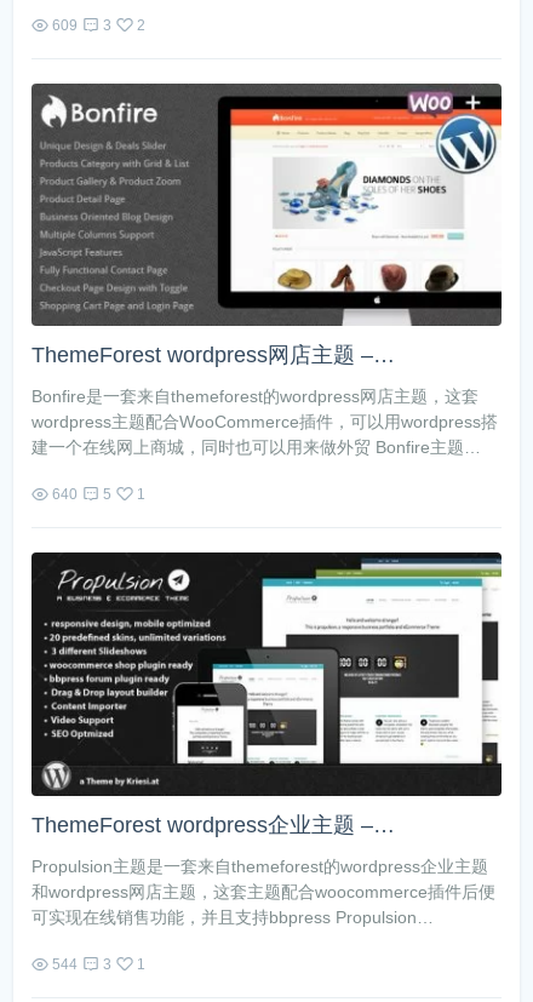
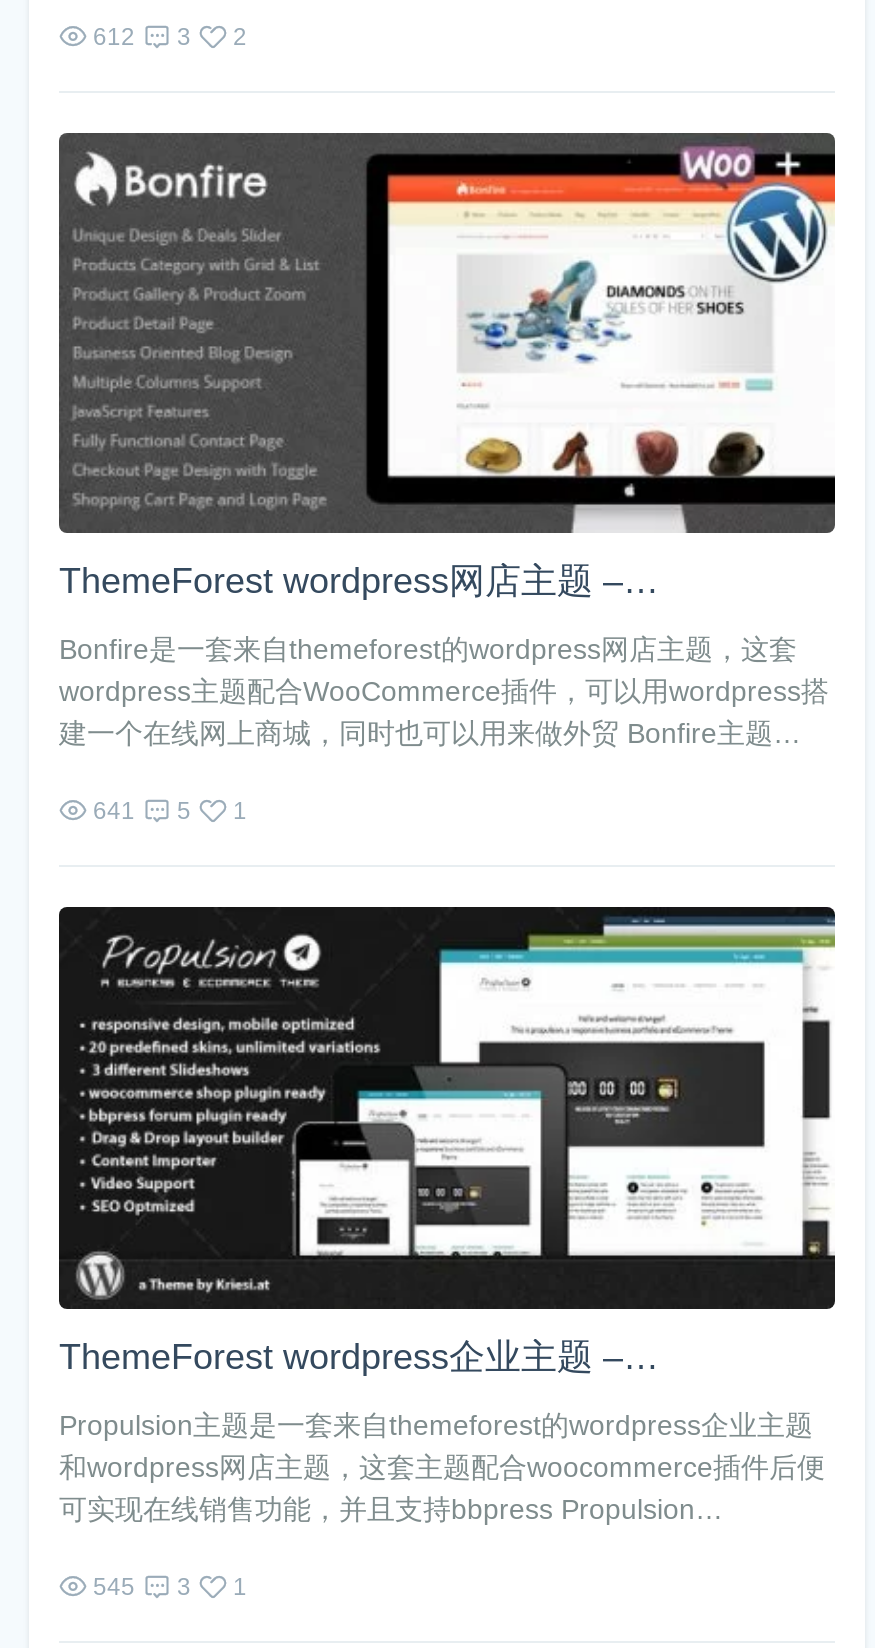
[48,17,145,34] 609 3 2 -> [87,23,247,51] 612 3 2
[48,486,145,503] 640 5 1 -> [87,798,247,826] 641 5 1
[48,956,145,973] 544 3 1 -> [87,1573,247,1601] 545 3 1

